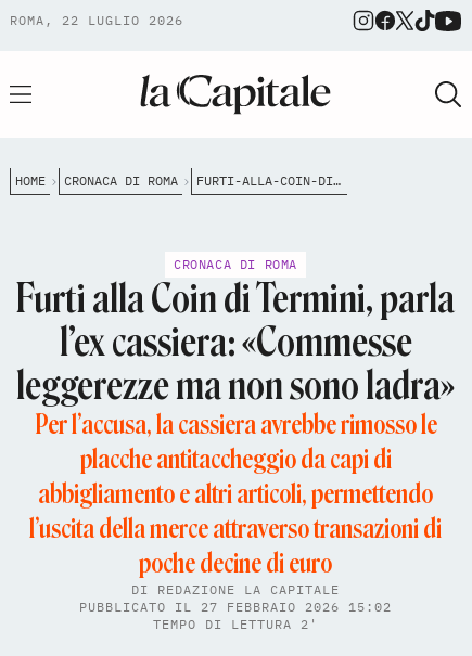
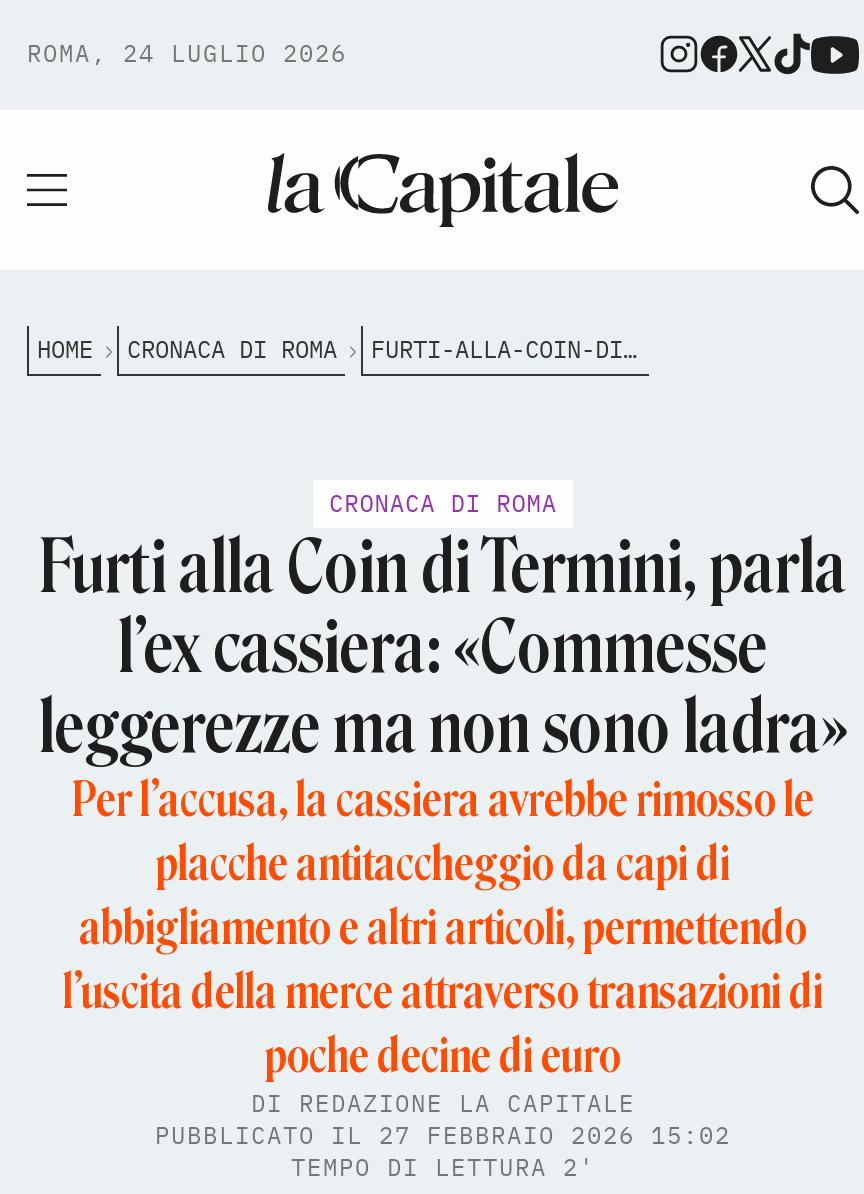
[10,12,183,28] ROMA, 22 LUGLIO 2026 -> [27,38,347,68] ROMA, 24 LUGLIO 2026

